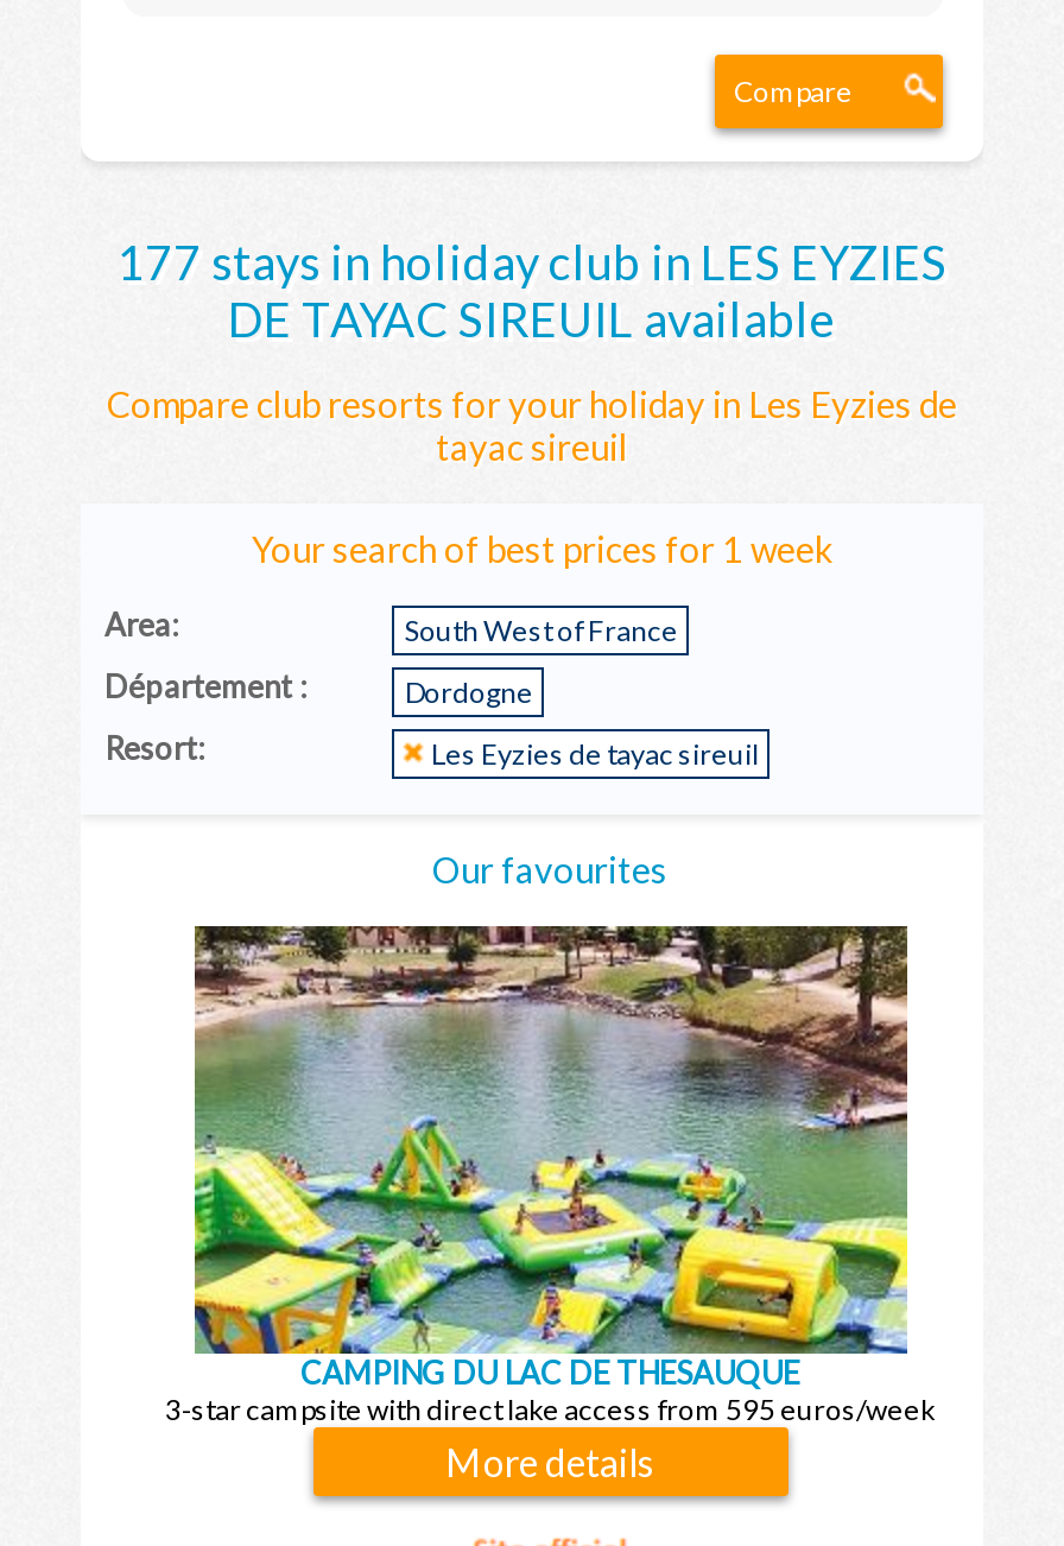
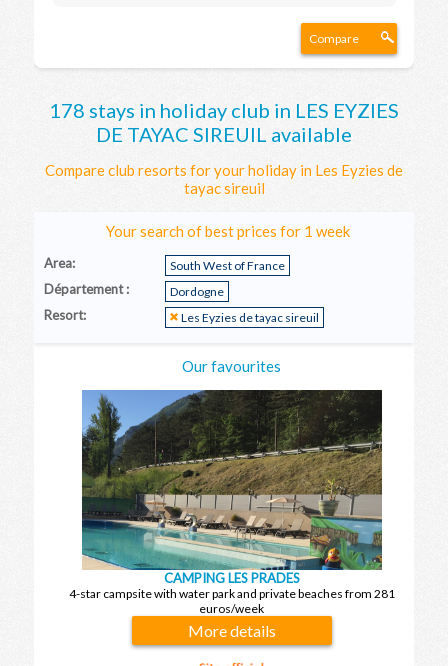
[116,233,948,290] 177 stays in holiday club in LES EYZIES -> [49,98,399,122] 178 stays in holiday club in LES EYZIES
[165,924,935,1428] [image] | CAMPING DU LAC DE THESAUQUE | 3-star campsite with direct lake access from 595 euros/week -> [68,389,394,616] [image] | CAMPING LES PRADES | 4-star campsite with water park and private beaches from 281 | euros/week

